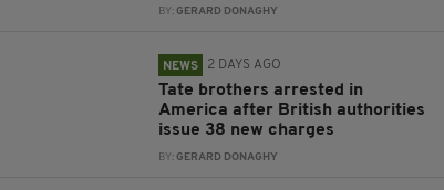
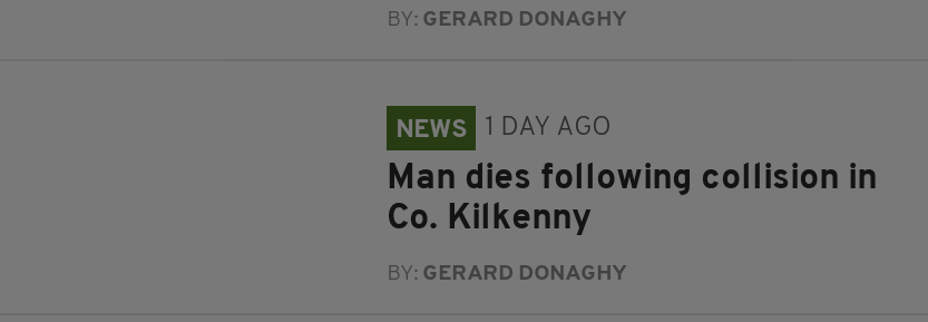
[163,59,281,73] NEWS 2 DAYS AGO -> [396,115,612,144] NEWS 1 DAY AGO
[158,82,425,139] Tate brothers arrested in | America after British authorities | issue 38 new charges -> [387,162,877,237] Man dies following collision in | Co. Kilkenny

